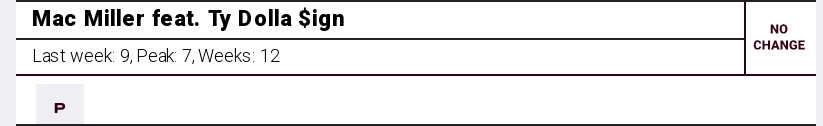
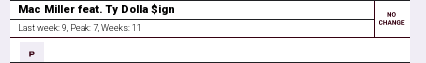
[32,46,280,66] Last week: 9, Peak: 7, Weeks: 12 -> [18,23,142,33] Last week: 9, Peak: 7, Weeks: 11

